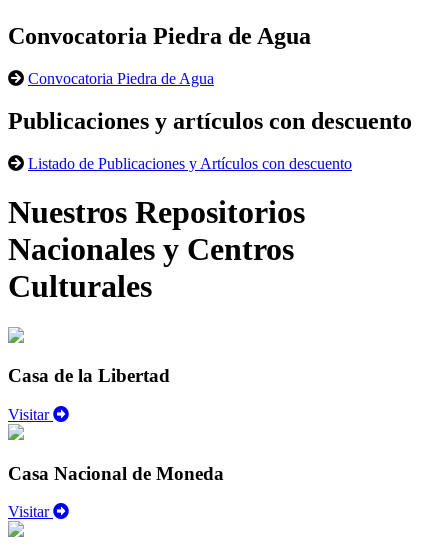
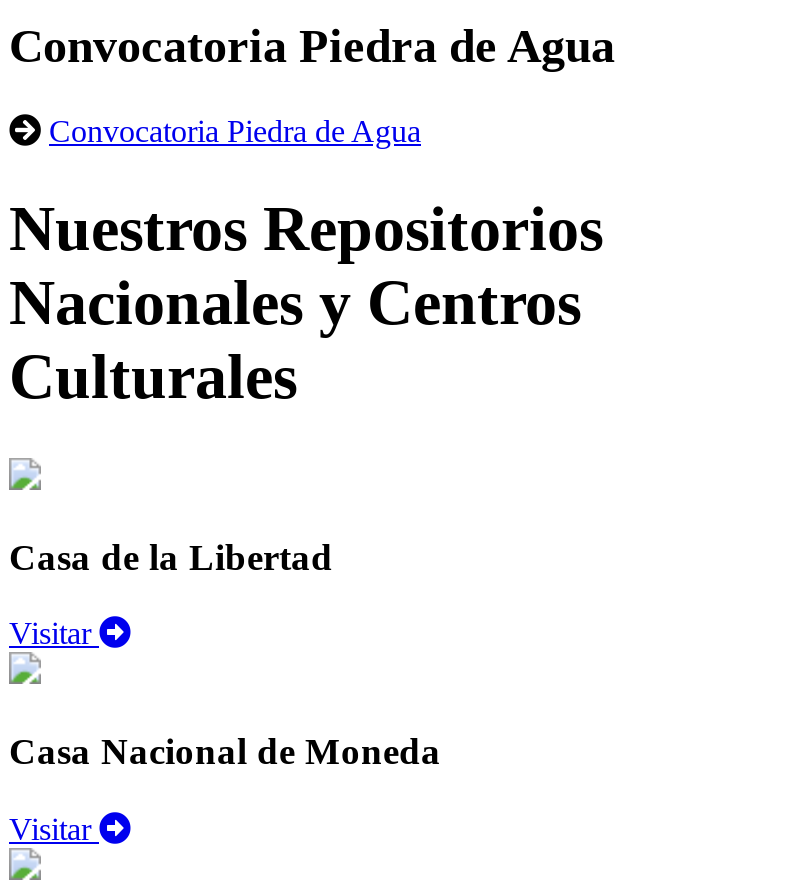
[8,108,412,172] Publicaciones y artículos con descuento | Listado de Publicaciones y Artículos con descuento -> none

